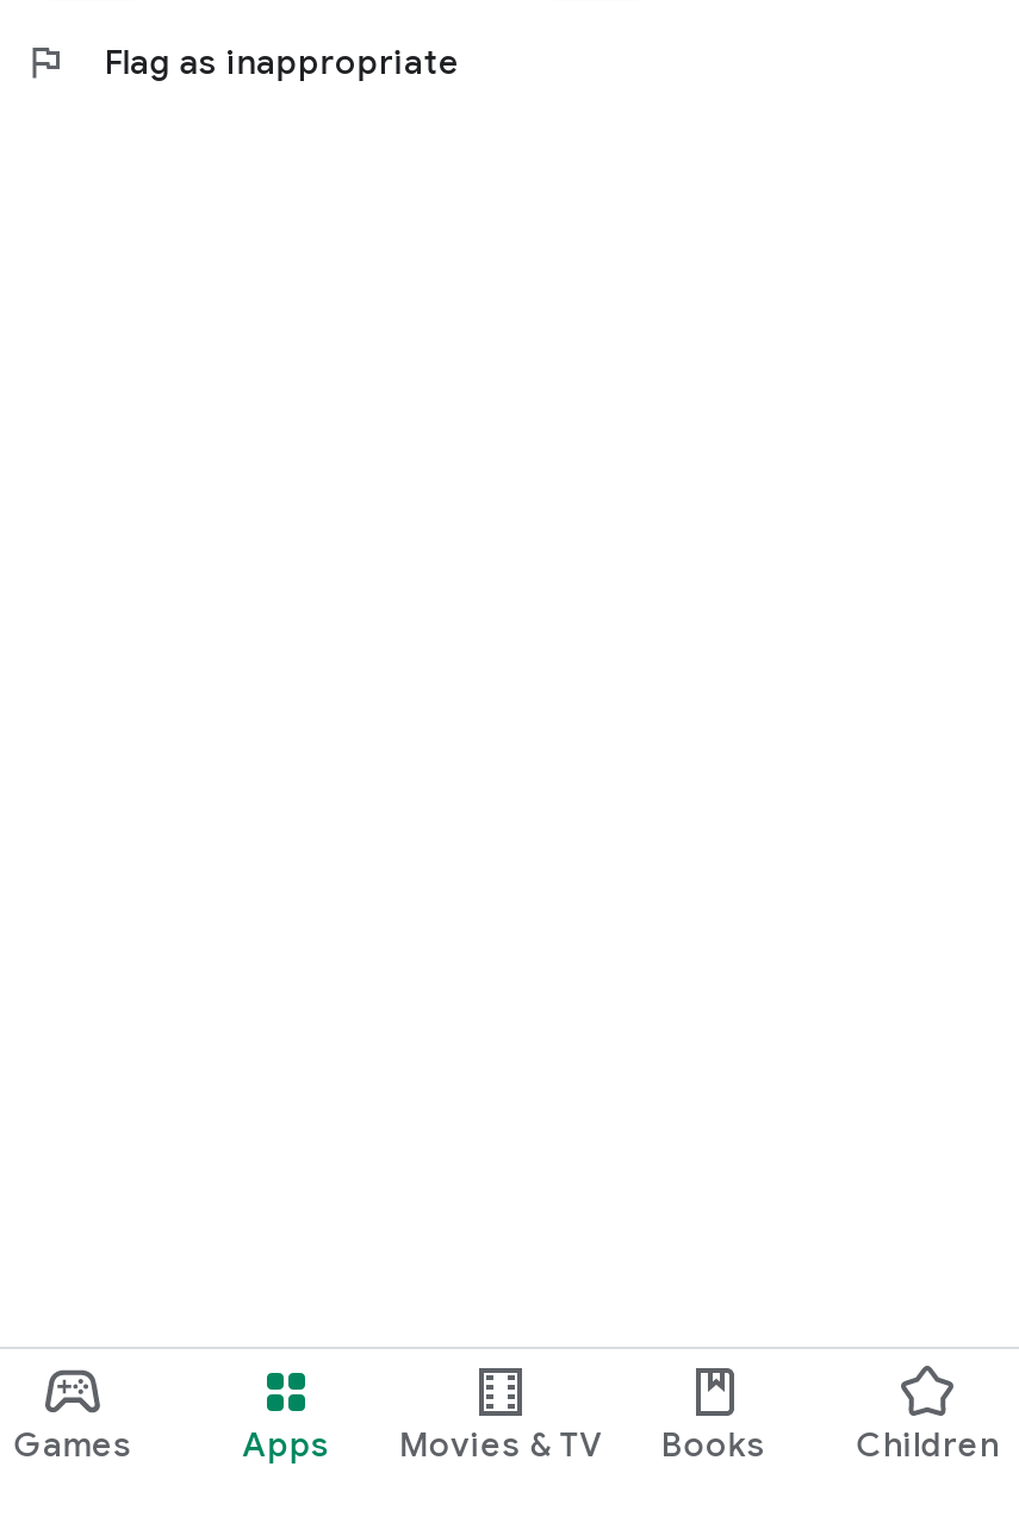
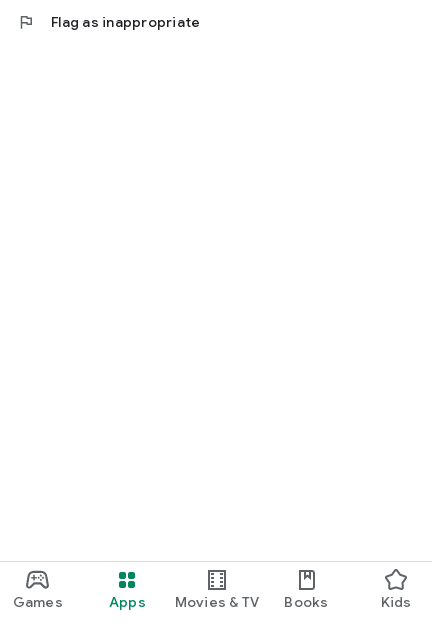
[856,1422,999,1465] Children -> [381,592,412,610] Kids

